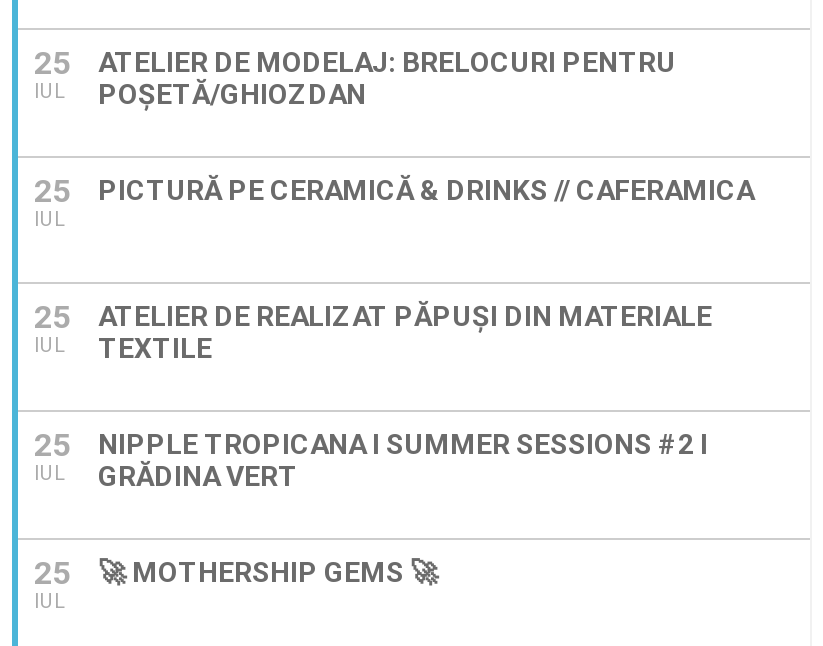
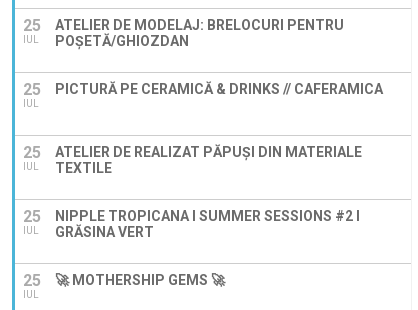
[98,460,298,492] GRĂDINA VERT -> [55,224,154,240] GRĂSINA VERT

